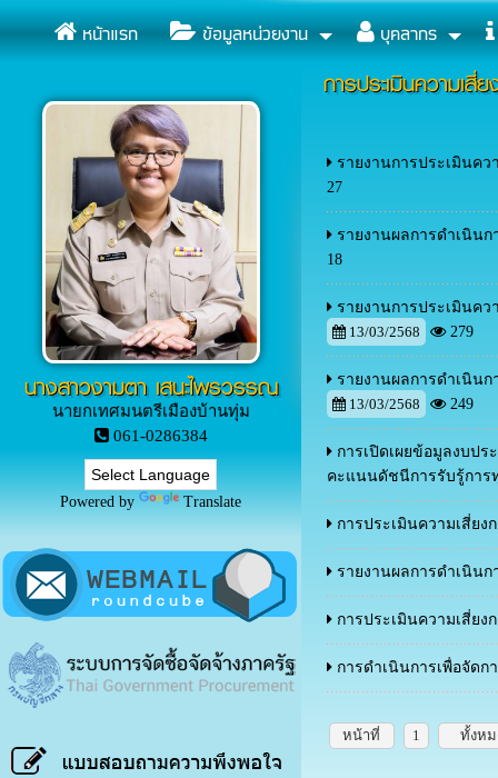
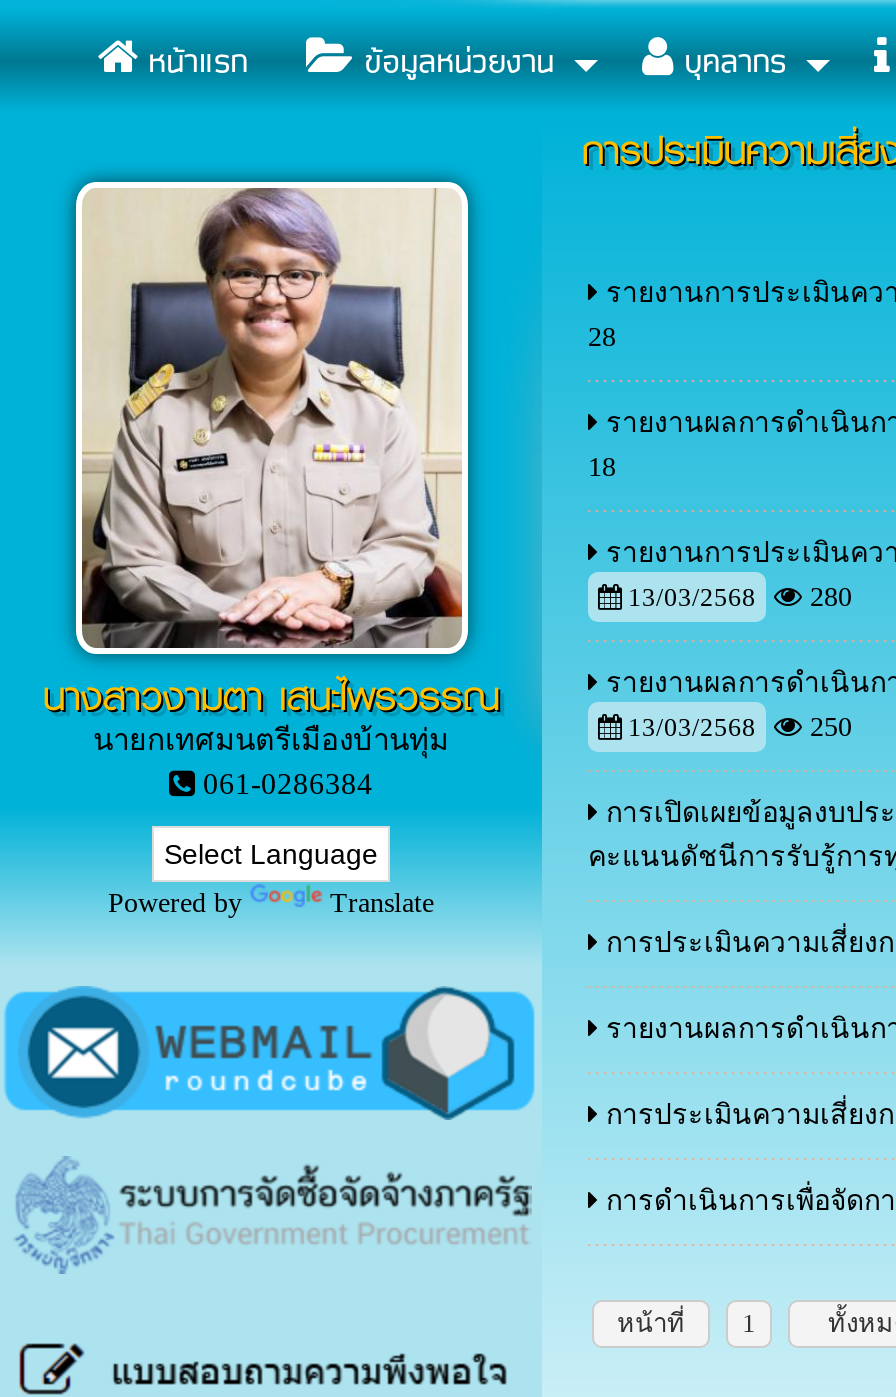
[327,179,342,196] 27 -> [588,322,616,352] 28
[346,323,474,340] 13/03/2568 279 -> [622,582,852,612] 13/03/2568 280
[346,396,474,412] 13/03/2568 249 -> [622,712,852,742] 13/03/2568 250

